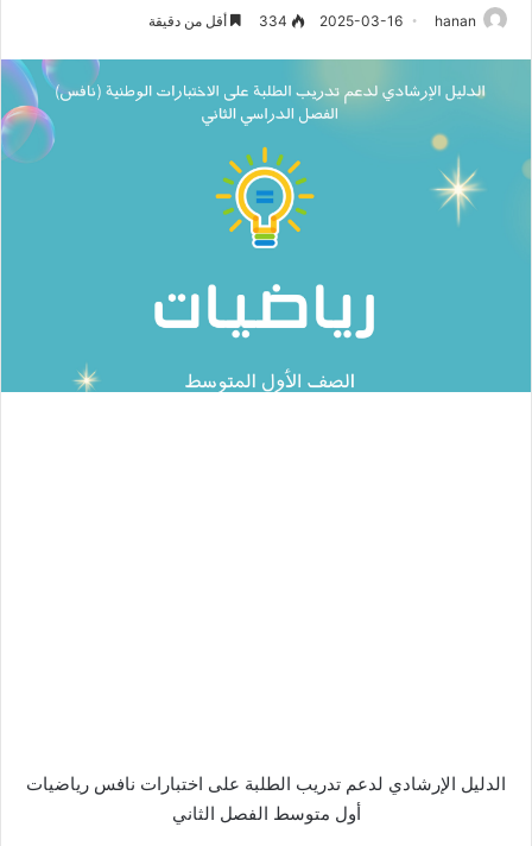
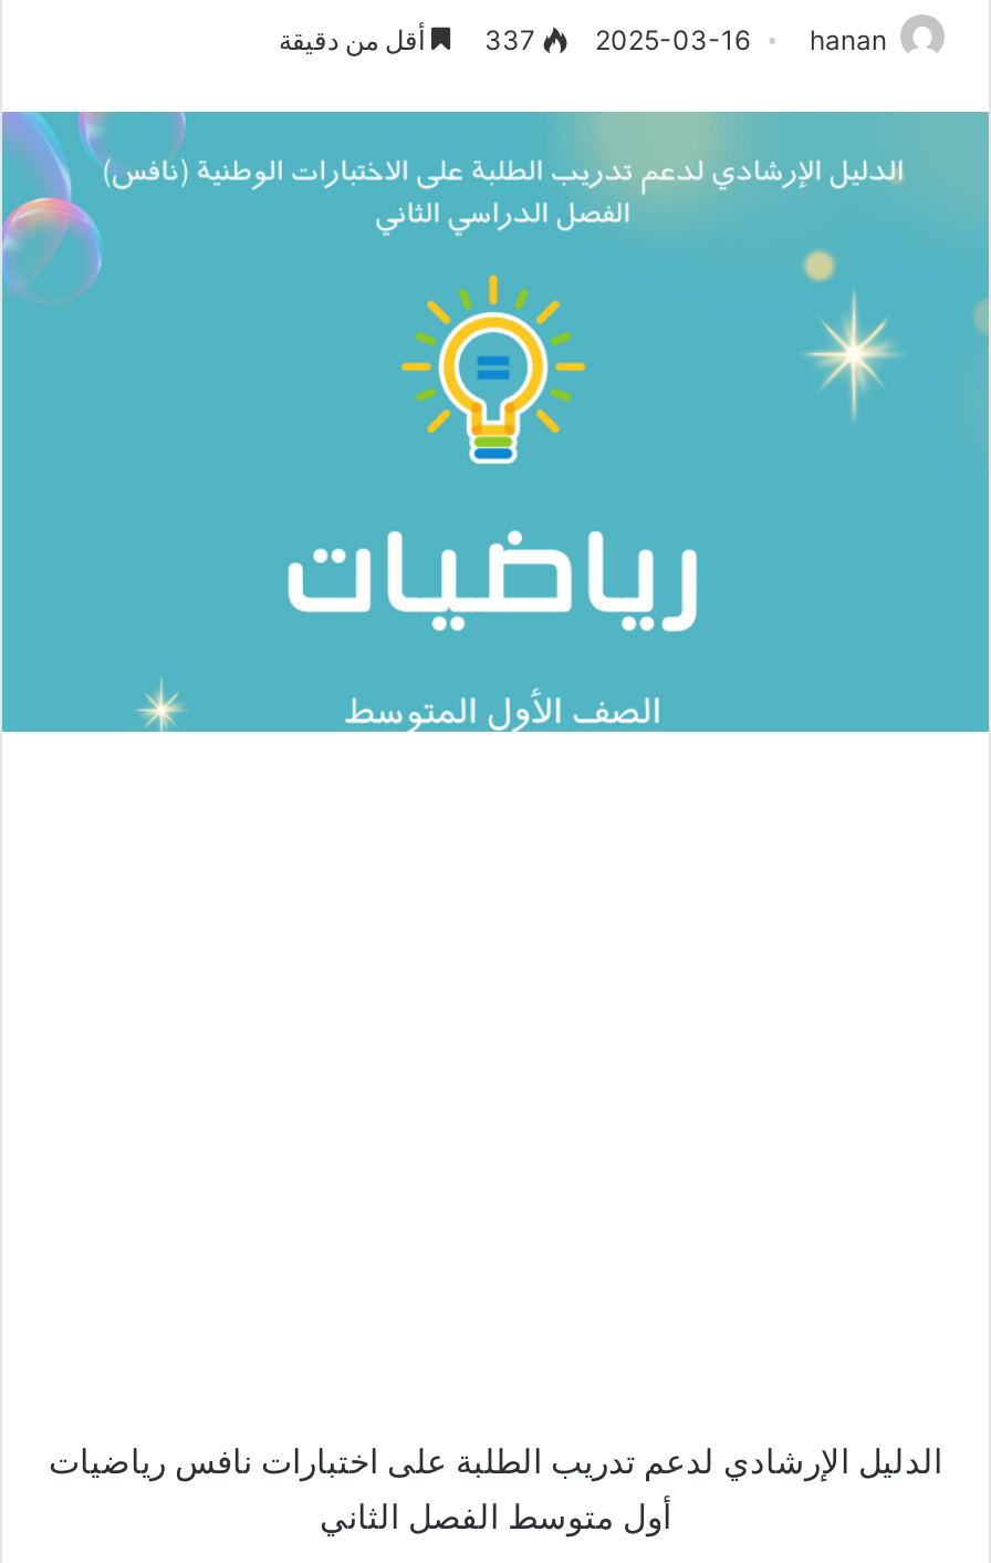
[259,12,287,30] 334 -> [484,23,535,56] 337

